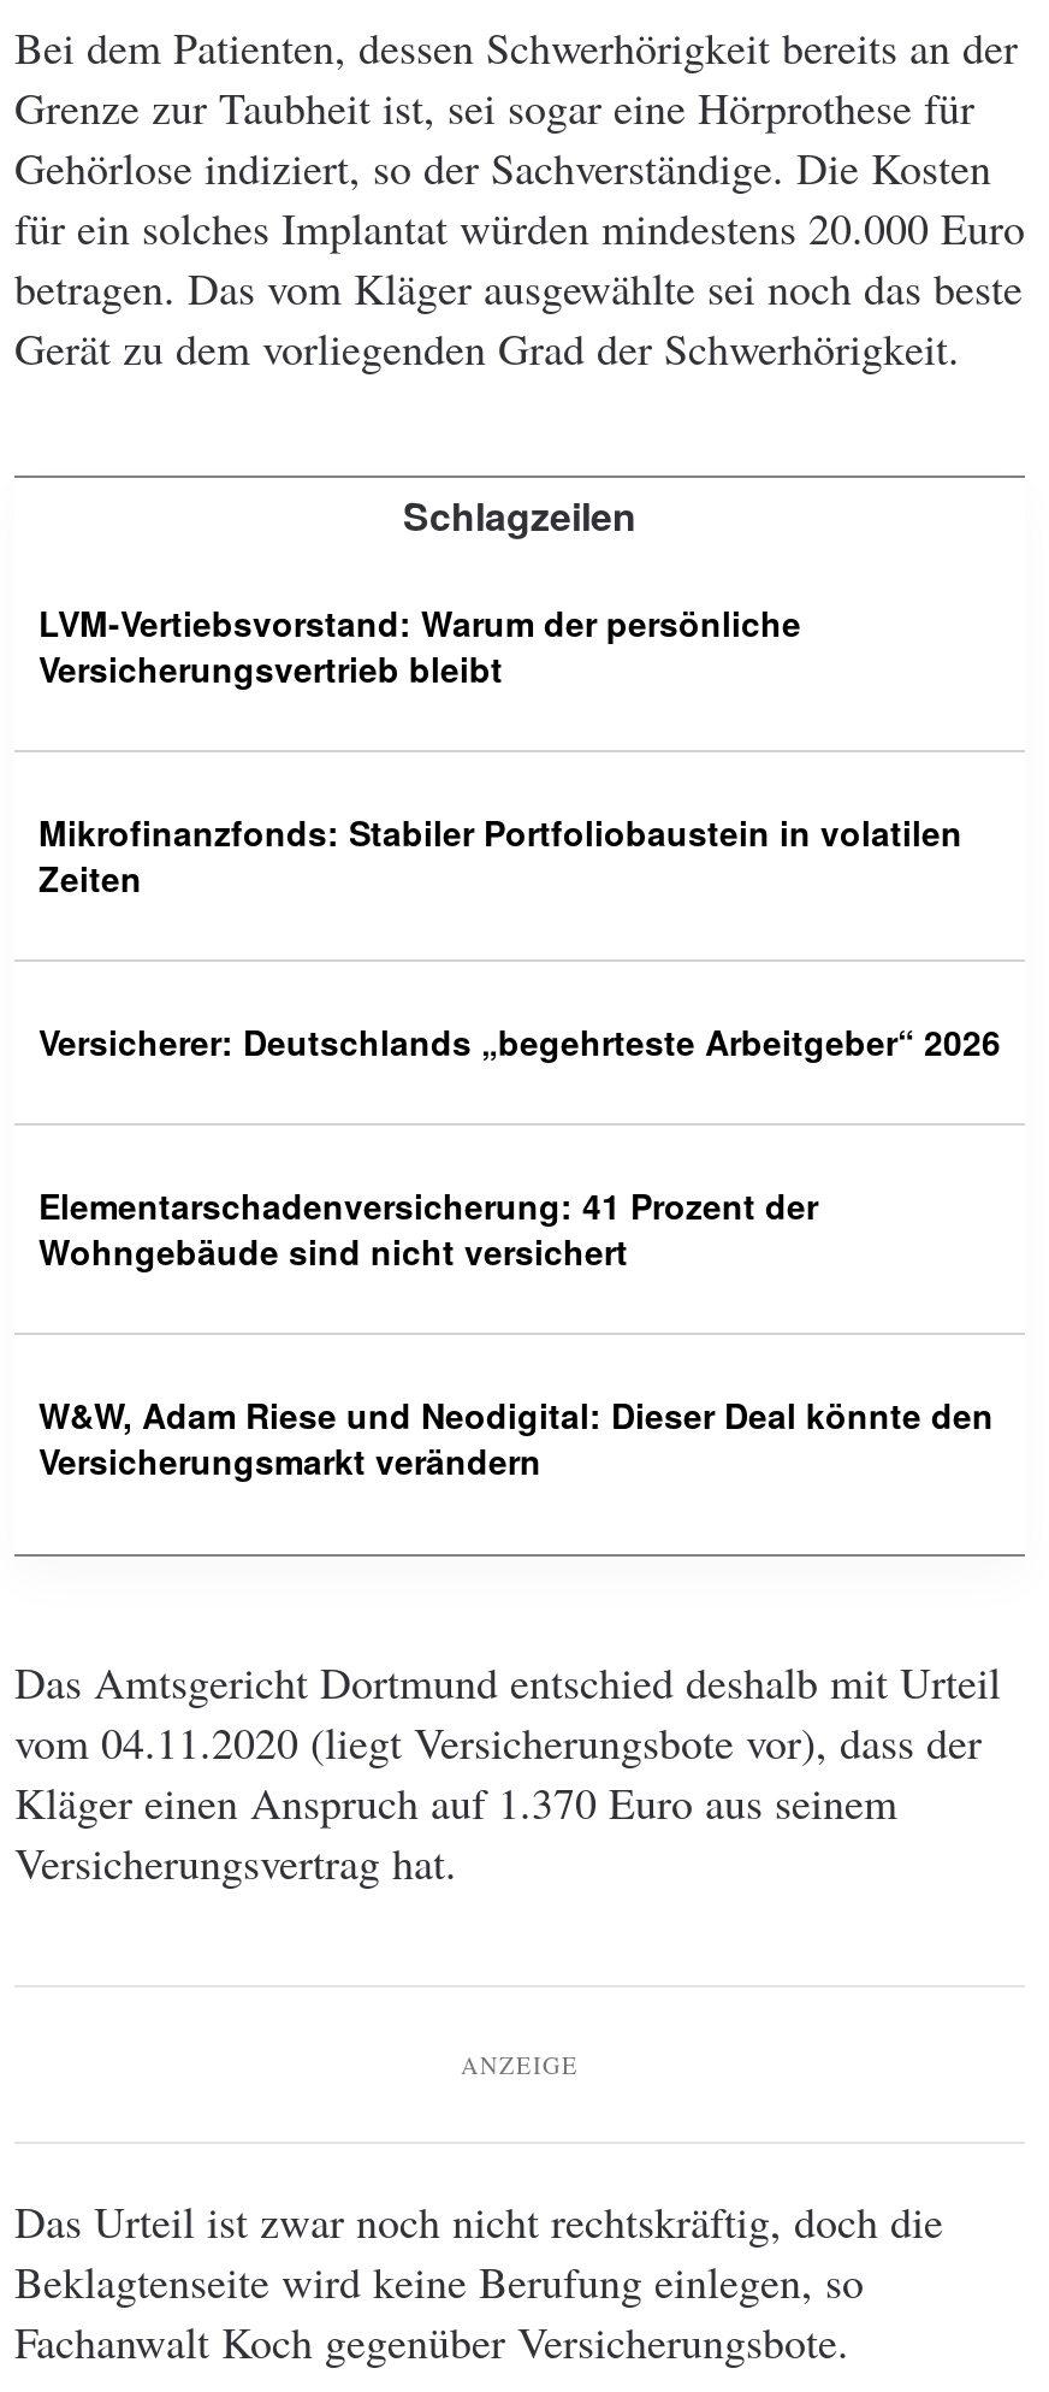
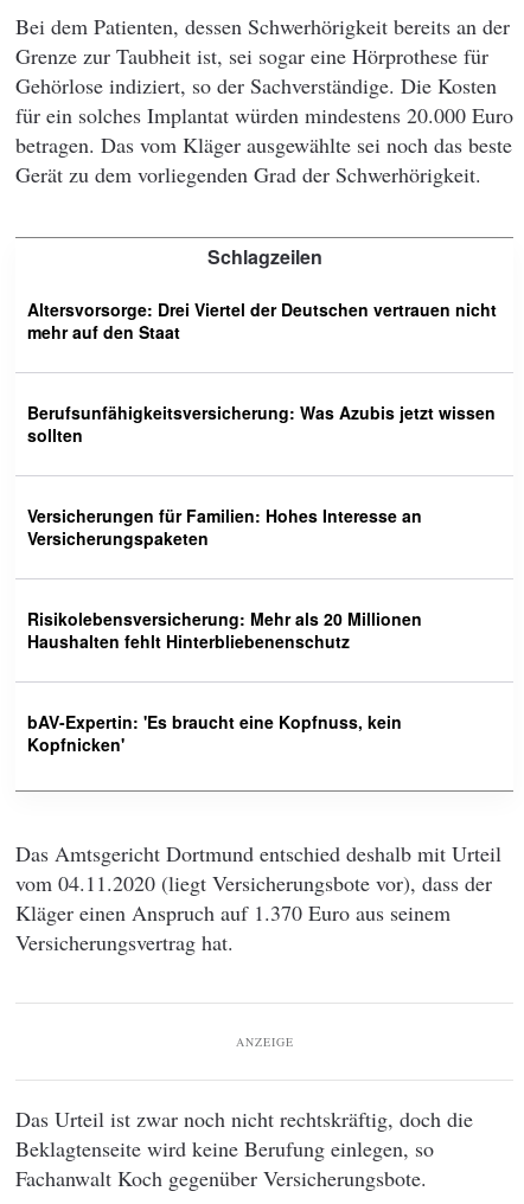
[38,600,801,693] LVM-Vertiebsvorstand: Warum der persönliche | Versicherungsvertrieb bleibt -> [27,298,497,344] Altersvorsorge: Drei Viertel der Deutschen vertrauen nicht | mehr auf den Staat
[38,809,962,903] Mikrofinanzfonds: Stabiler Portfoliobaustein in volatilen | Zeiten -> [27,401,496,447] Berufsunfähigkeitsversicherung: Was Azubis jetzt wissen | sollten
[38,1018,1001,1067] Versicherer: Deutschlands „begehrteste Arbeitgeber“ 2026 -> [27,504,422,550] Versicherungen für Familien: Hohes Interesse an | Versicherungspaketen
[38,1182,818,1276] Elementarschadenversicherung: 41 Prozent der | Wohngebäude sind nicht versichert -> [27,607,422,654] Risikolebensversicherung: Mehr als 20 Millionen | Haushalten fehlt Hinterbliebenenschutz
[38,1392,994,1486] W&W, Adam Riese und Neodigital: Dieser Deal könnte den | Versicherungsmarkt verändern -> [27,710,402,757] bAV-Expertin: 'Es braucht eine Kopfnuss, kein | Kopfnicken'

